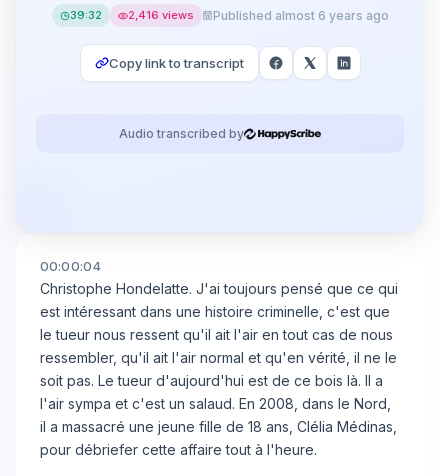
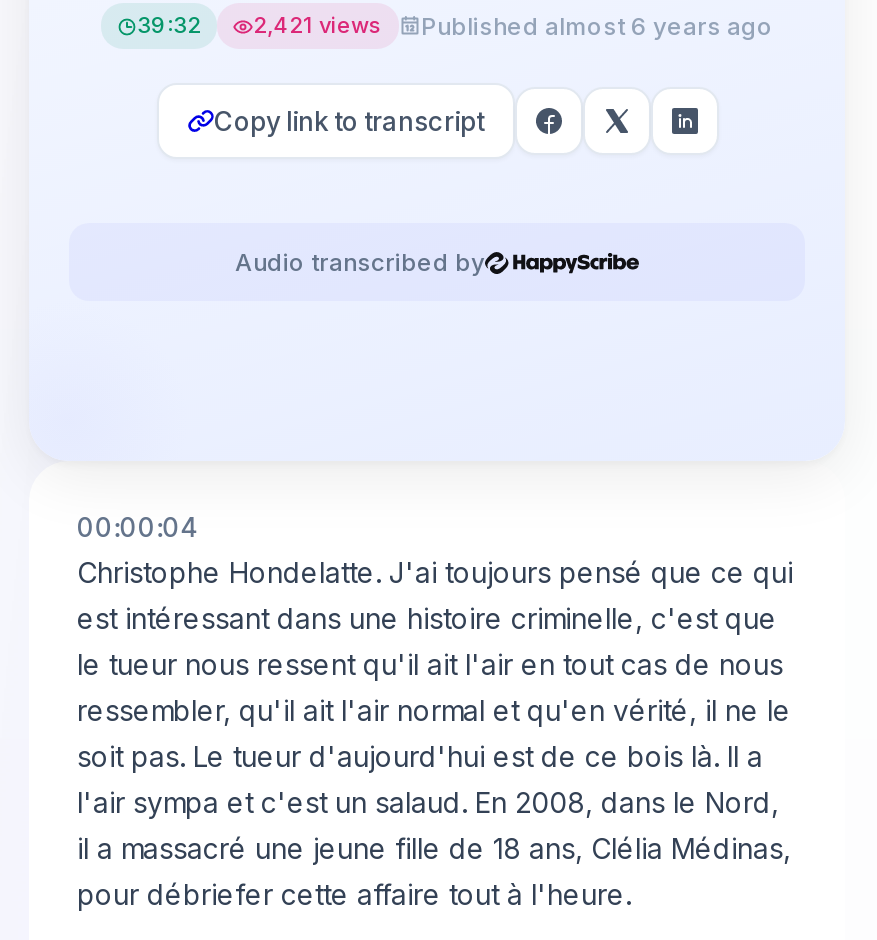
[69,8,388,23] 39:32 2,416 views Published almost 6 years ago -> [137,11,773,41] 39:32 2,421 views Published almost 6 years ago

